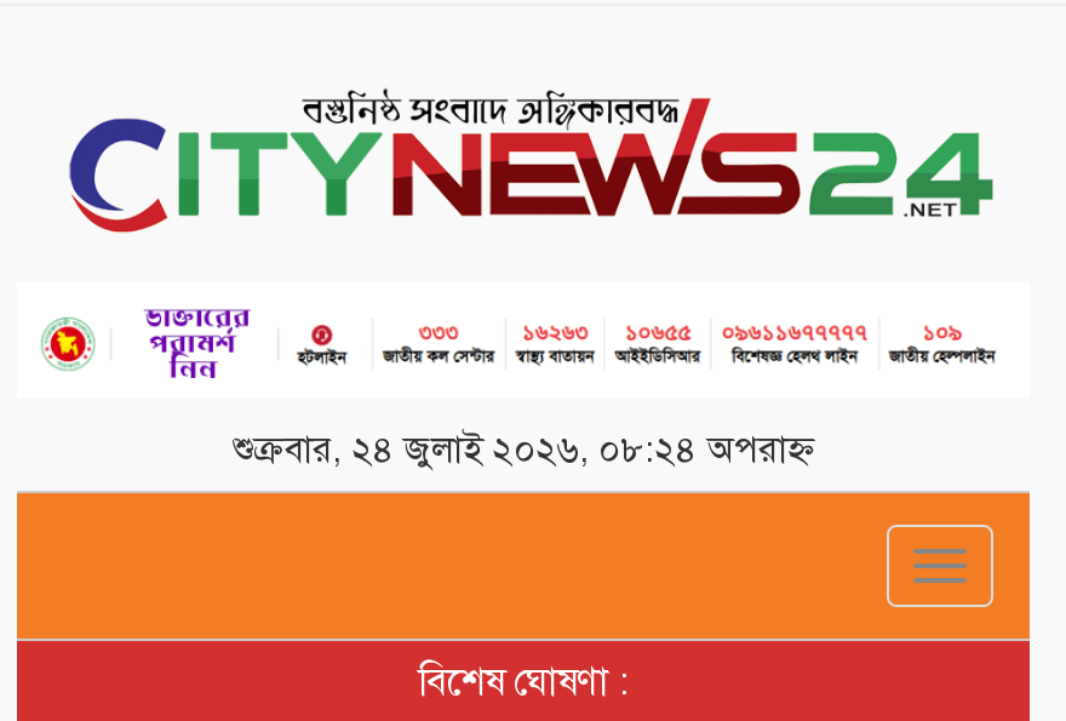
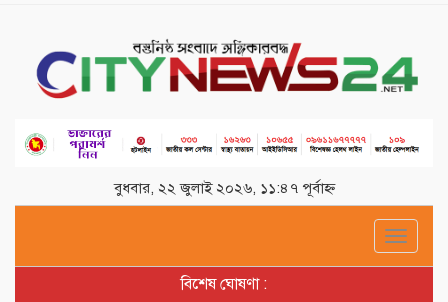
[233,428,814,471] শুক্রবার, ২৪ জুলাই ২০২৬, ০৮:২৪ অপরাহ্ন -> [113,179,334,197] বুধবার, ২২ জুলাই ২০২৬, ১১:৪৭ পূর্বাহ্ন

